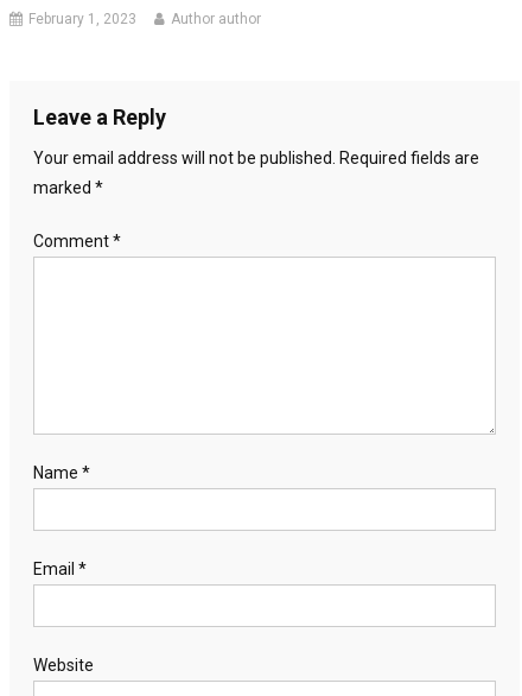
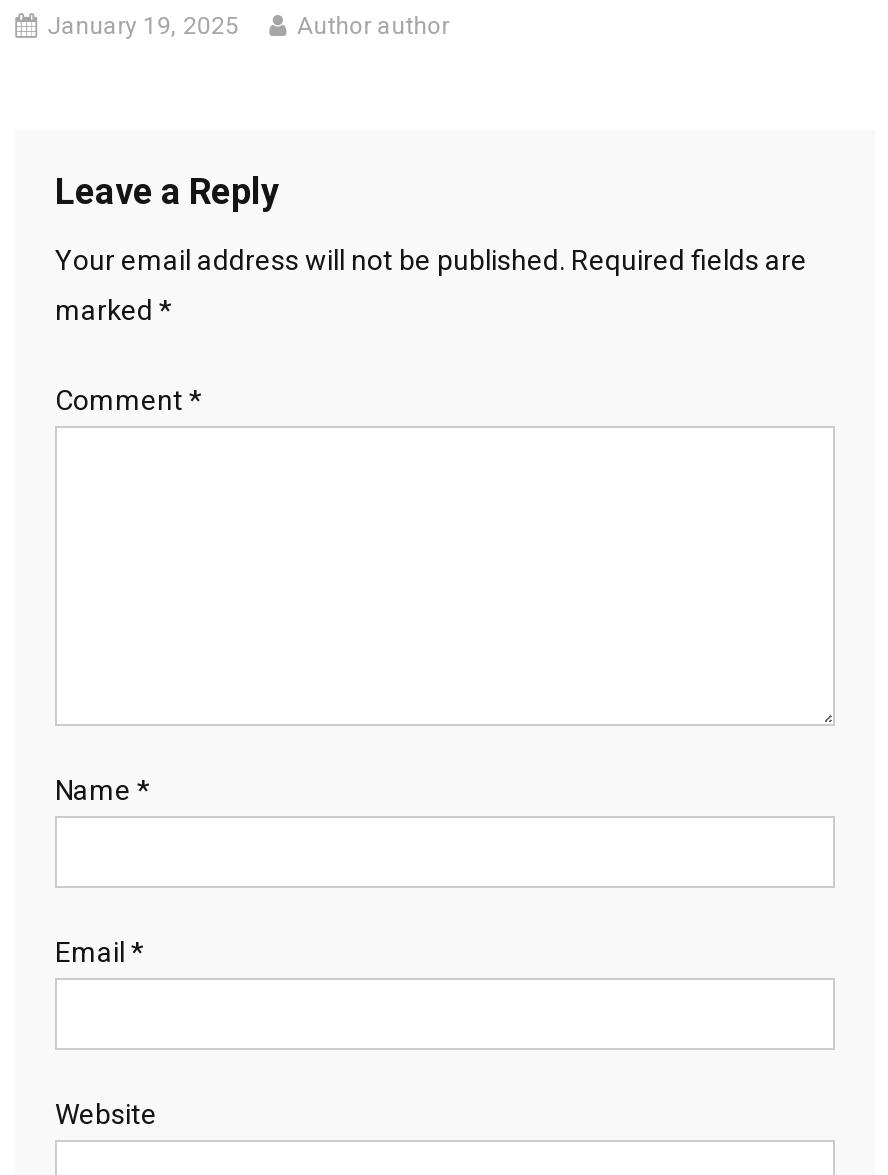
[29,10,137,27] February 1, 2023 -> [47,11,239,39] January 19, 2025

